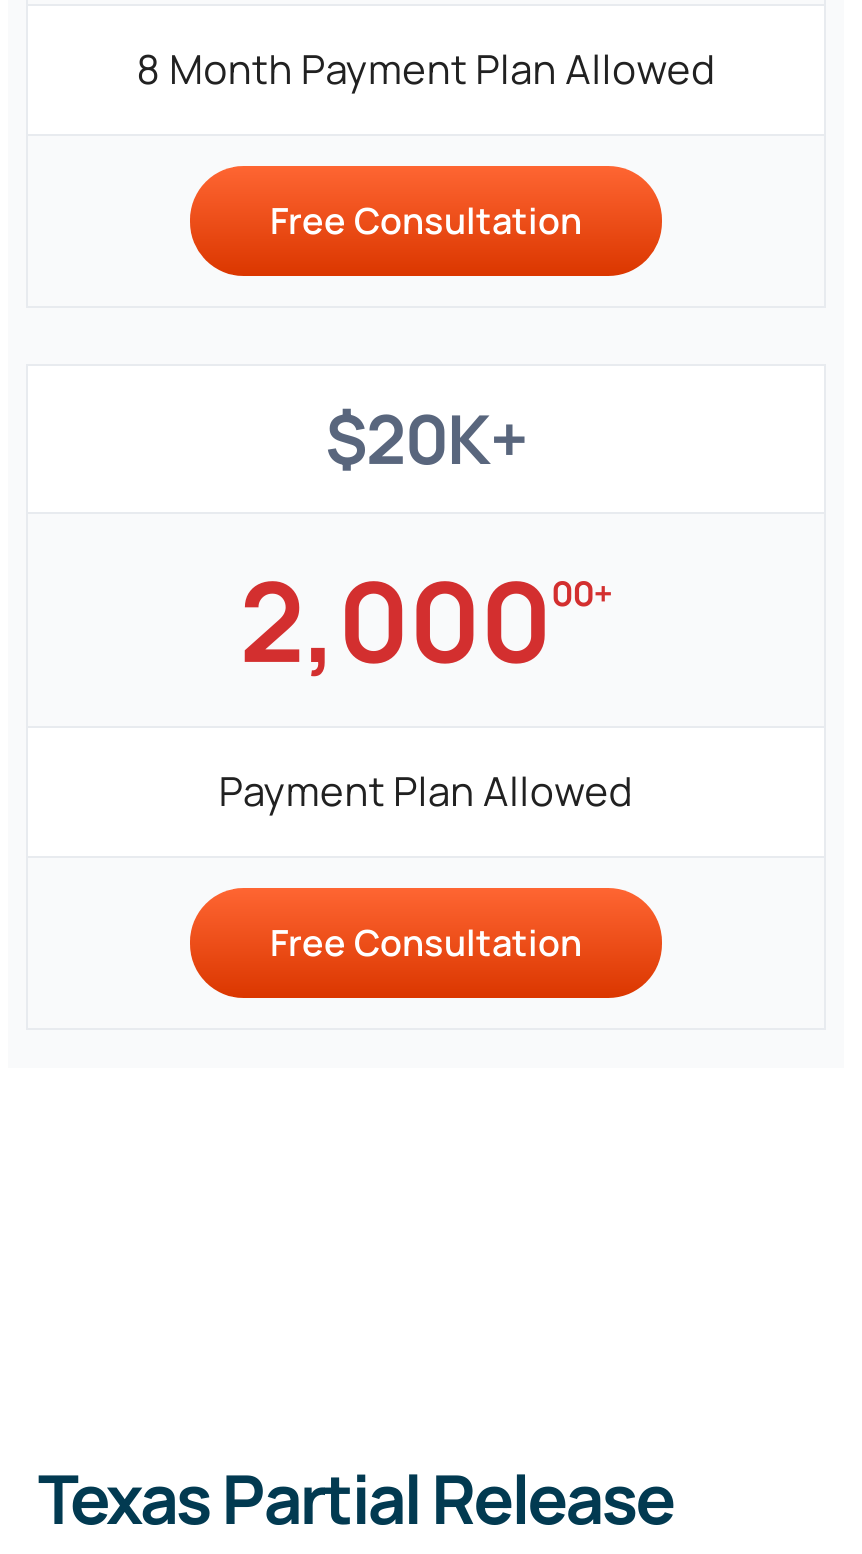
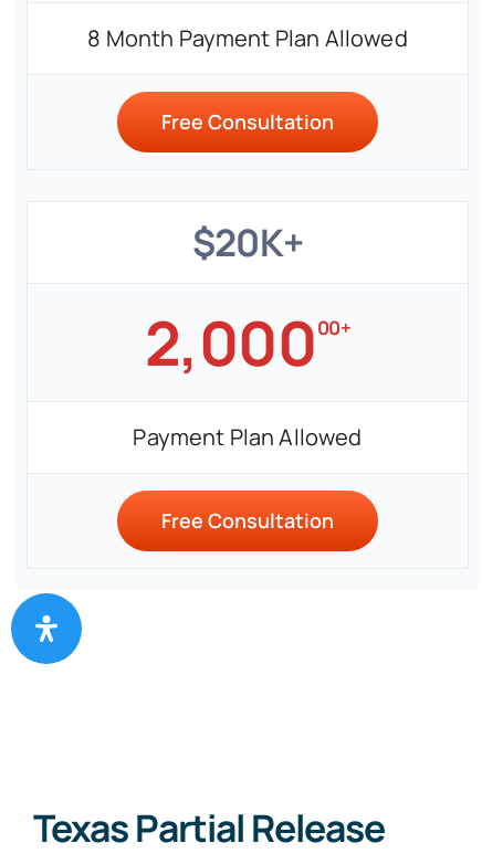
none -> [10,592,83,665] [image]

